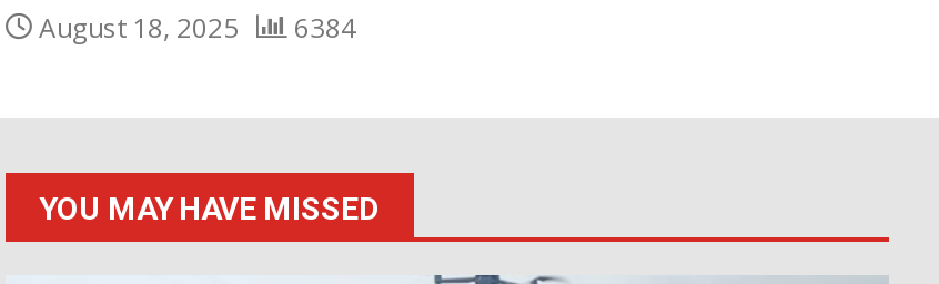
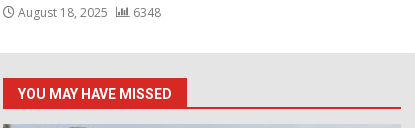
[32,9,356,47] August 18, 2025 6384 -> [15,4,161,21] August 18, 2025 6348

